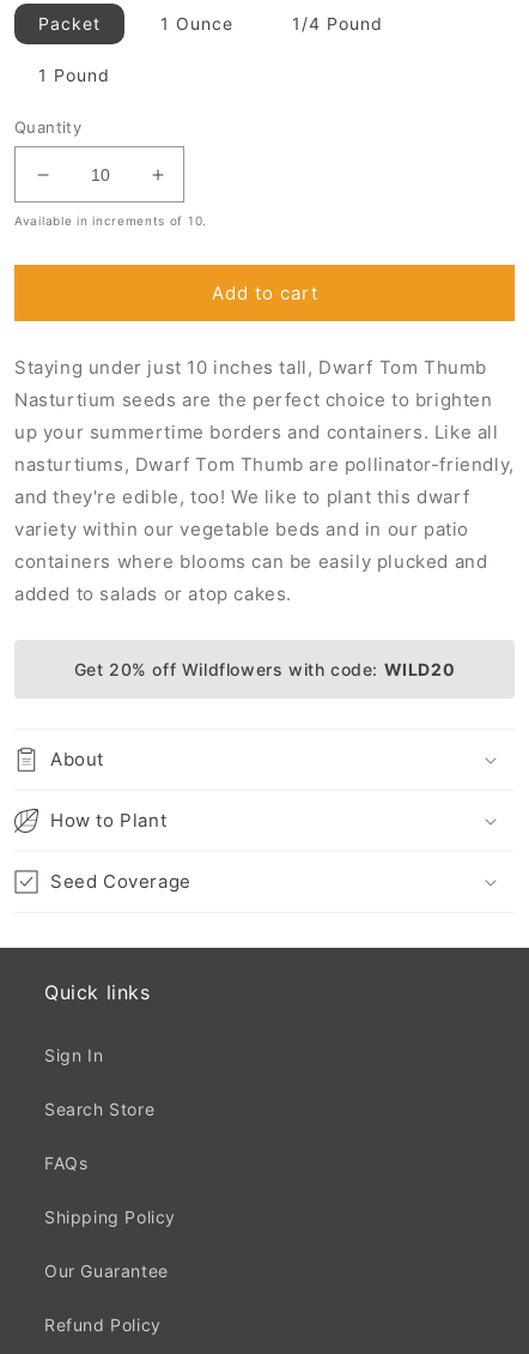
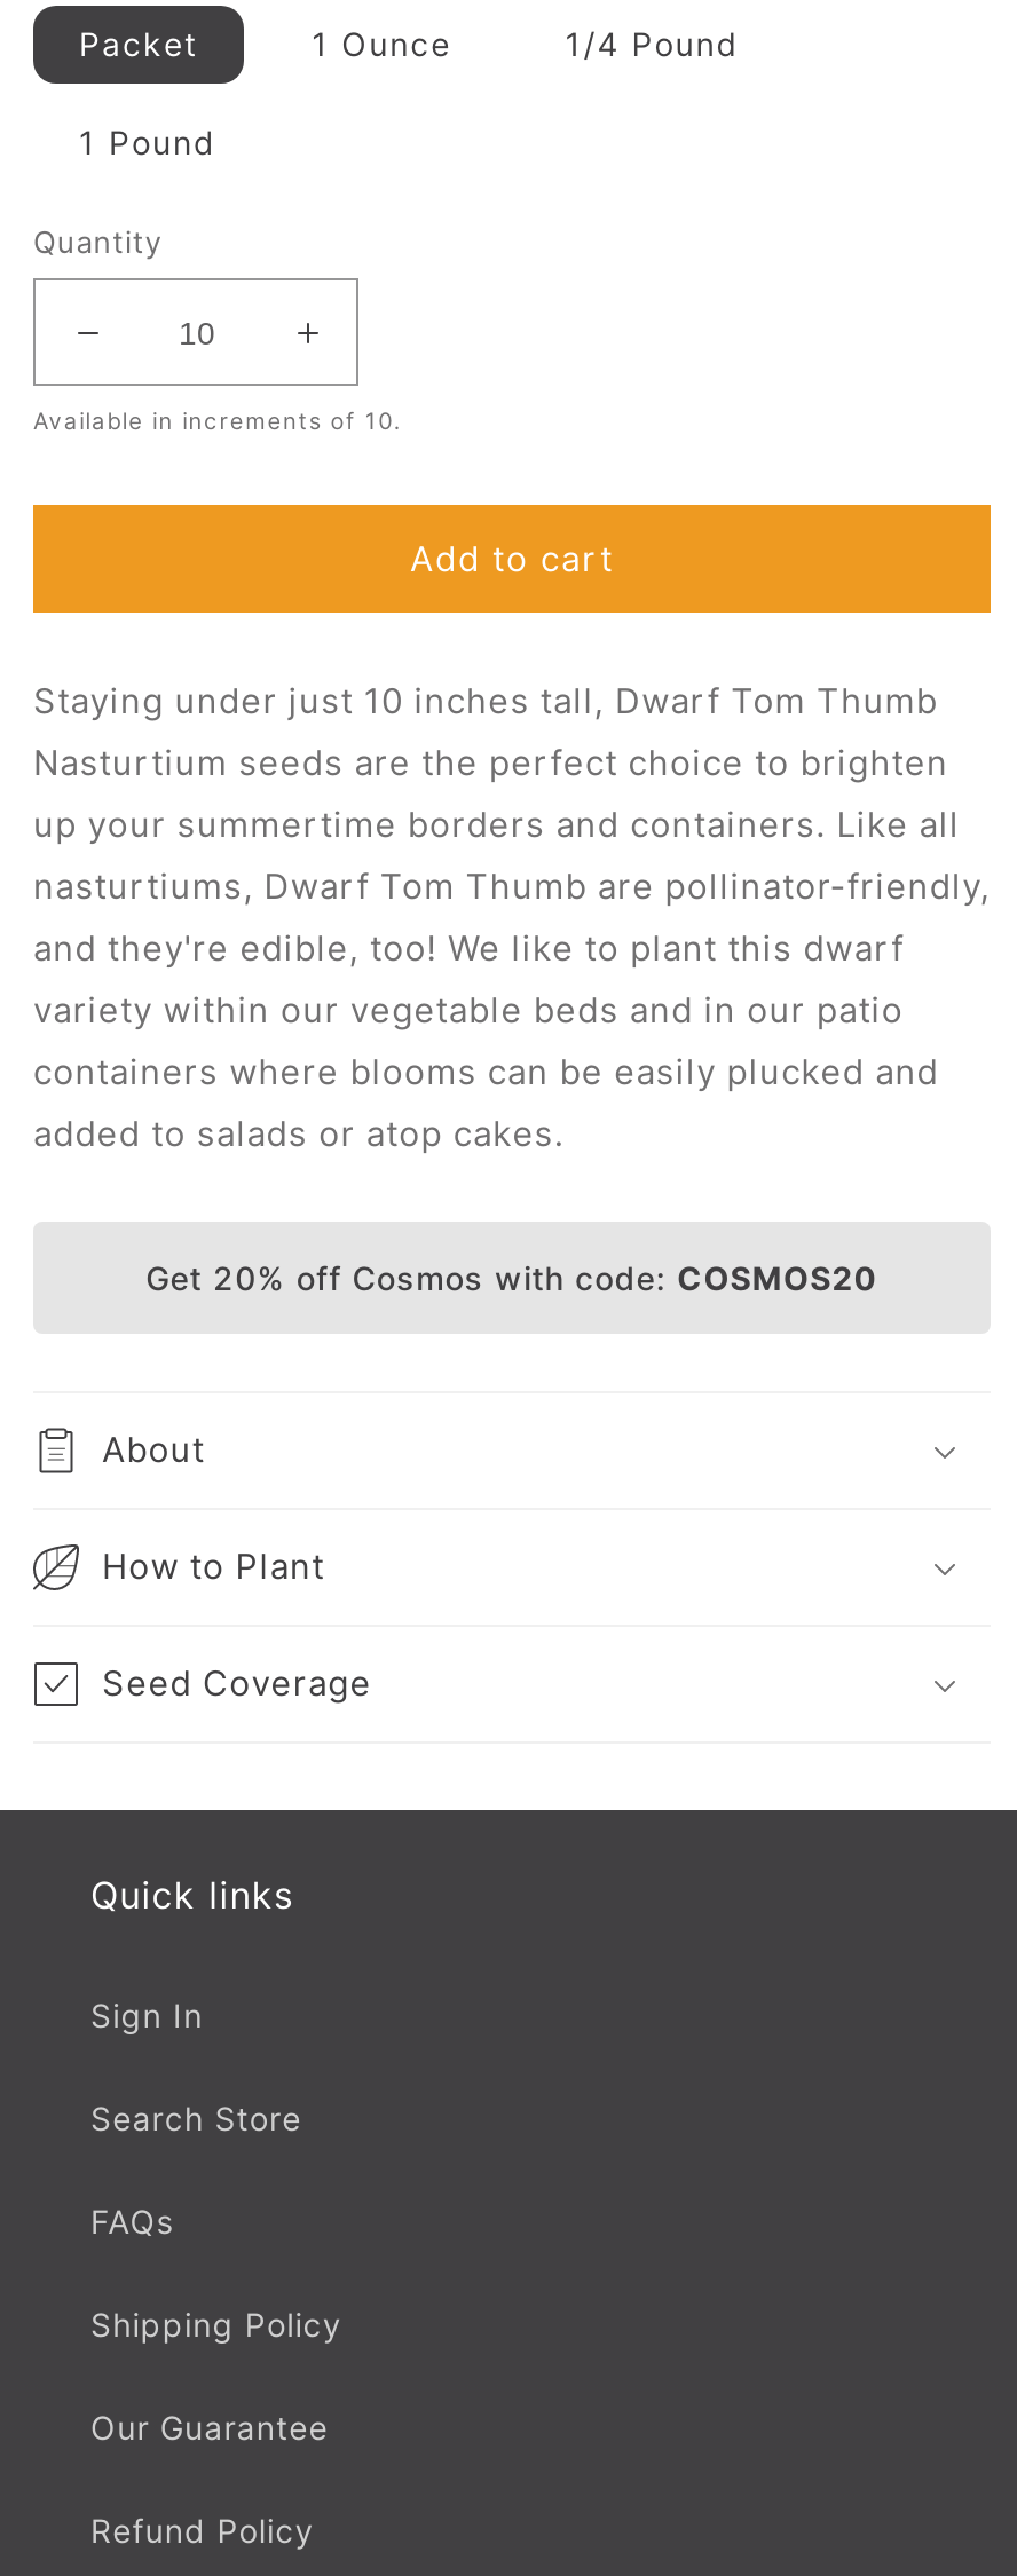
[74,659,455,680] Get 20% off Wildflowers with code: WILD20 -> [146,1259,878,1298] Get 20% off Cosmos with code: COSMOS20

